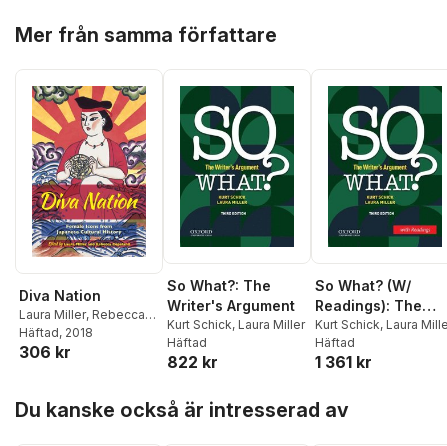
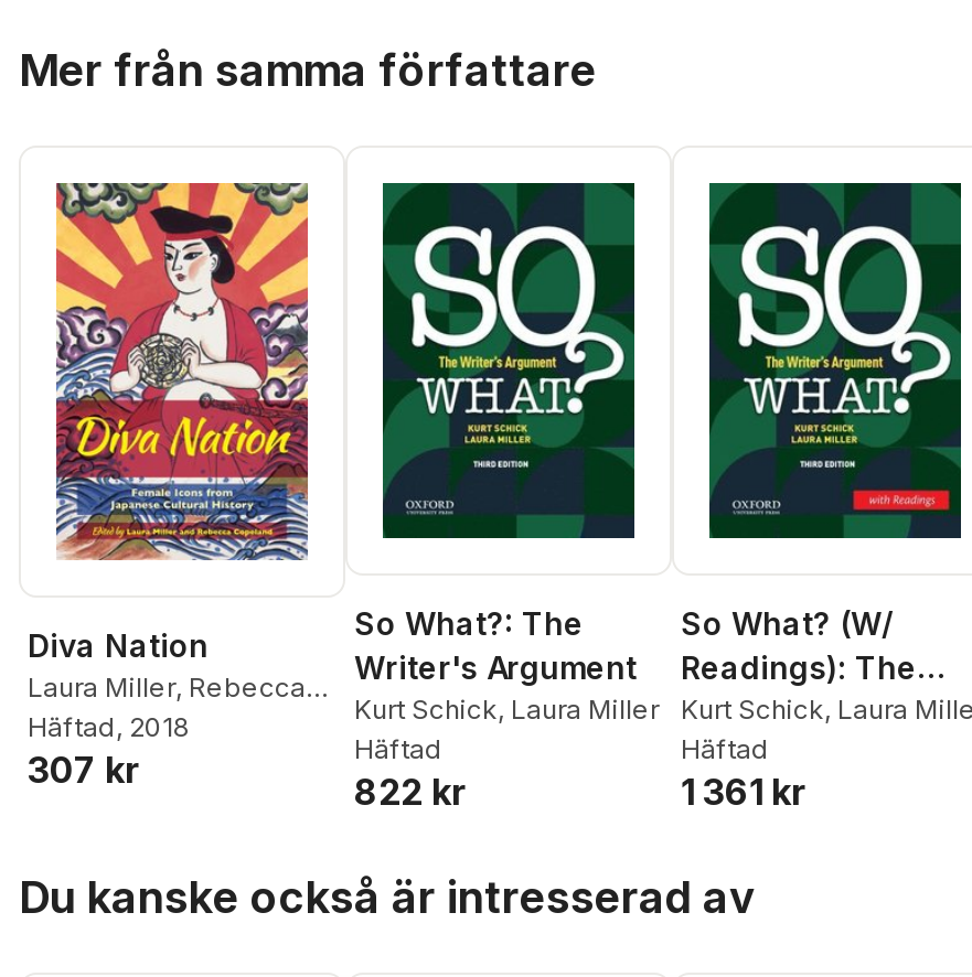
[19,342,71,362] 306 kr -> [28,748,140,792] 307 kr

